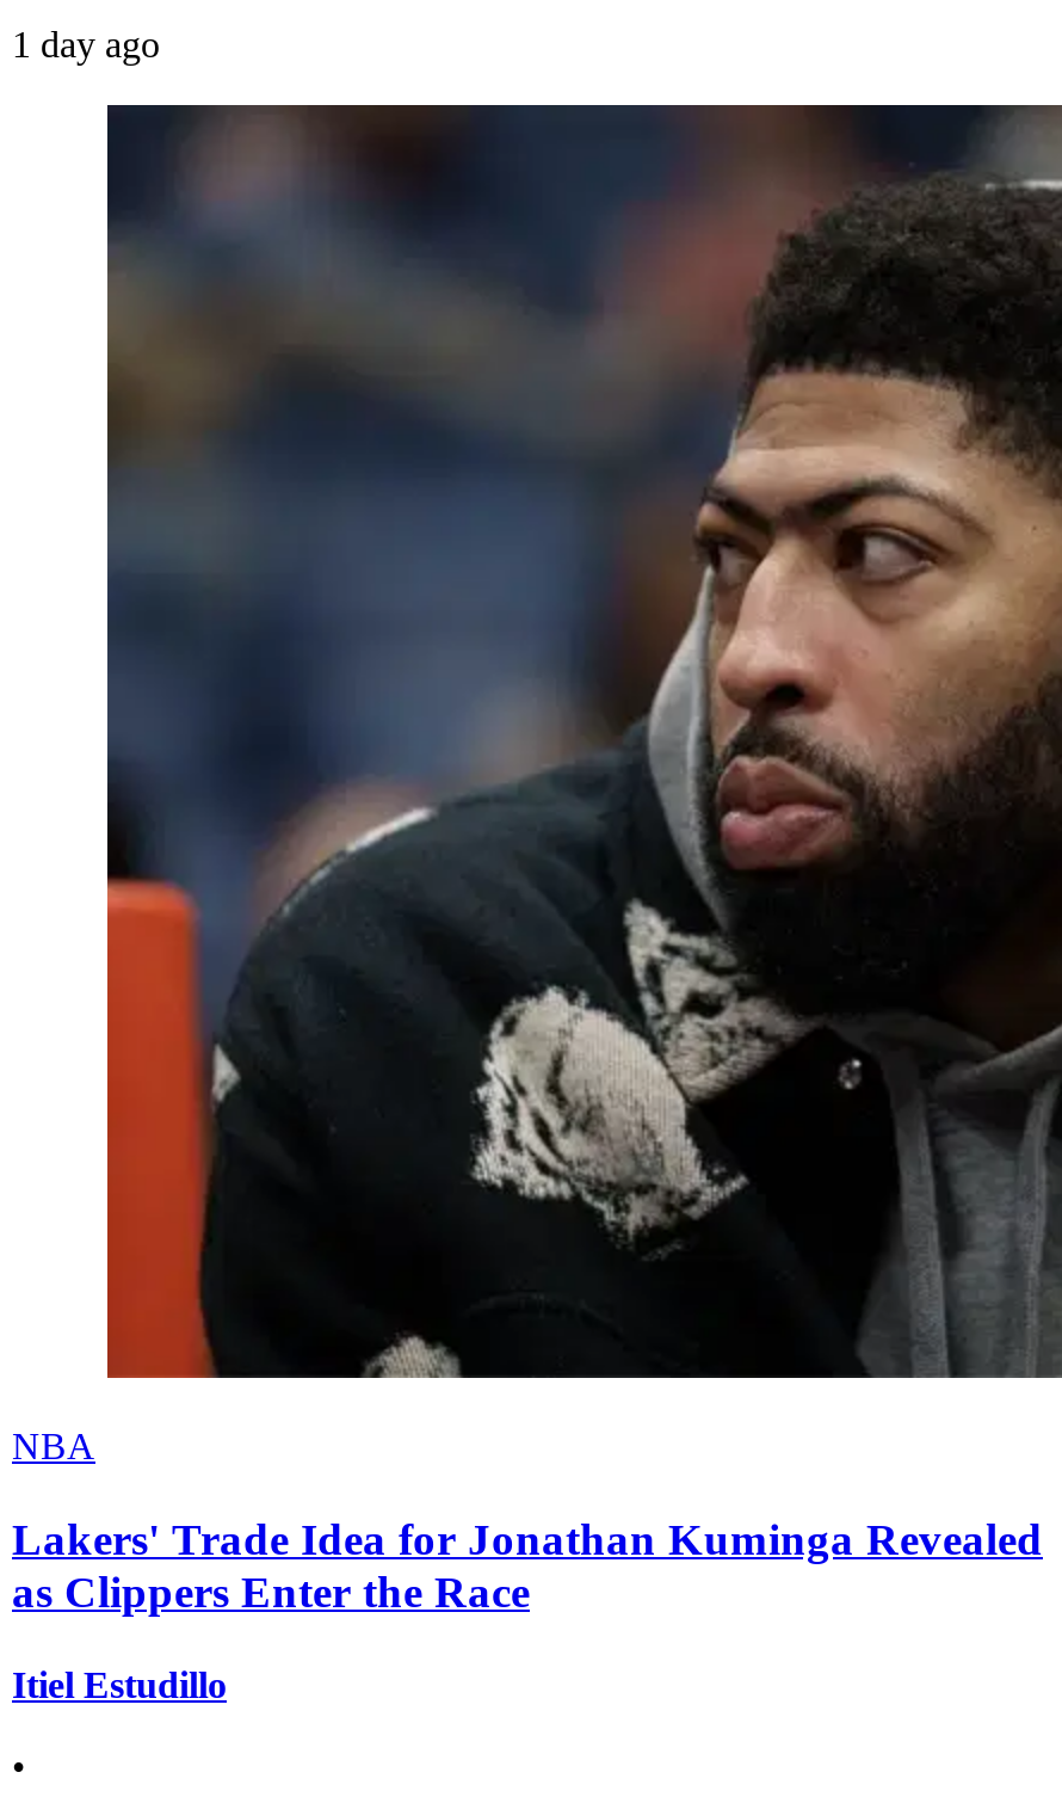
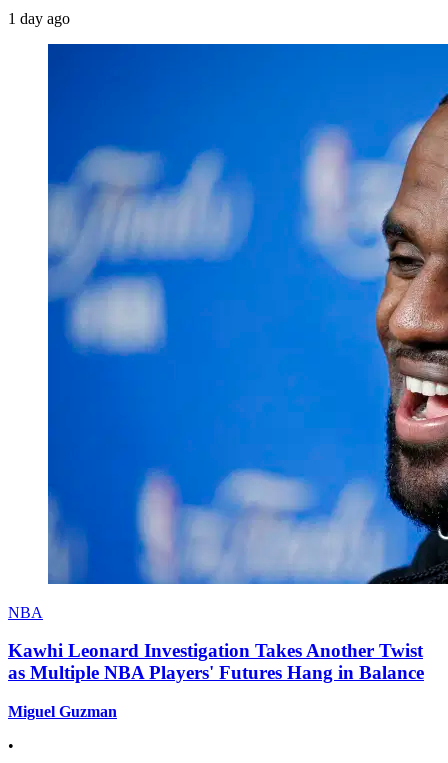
[105,101,1055,1382] [image] -> [47,43,445,585] [image]
[12,1514,1043,1616] Lakers' Trade Idea for Jonathan Kuminga Revealed | as Clippers Enter the Race -> [8,640,424,683] Kawhi Leonard Investigation Takes Another Twist | as Multiple NBA Players' Futures Hang in Balance
[12,1664,227,1704] Itiel Estudillo -> [8,703,117,720] Miguel Guzman

